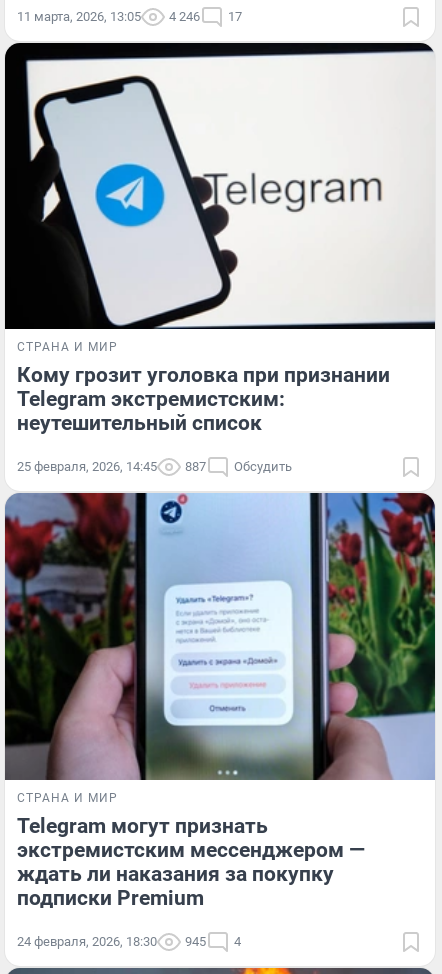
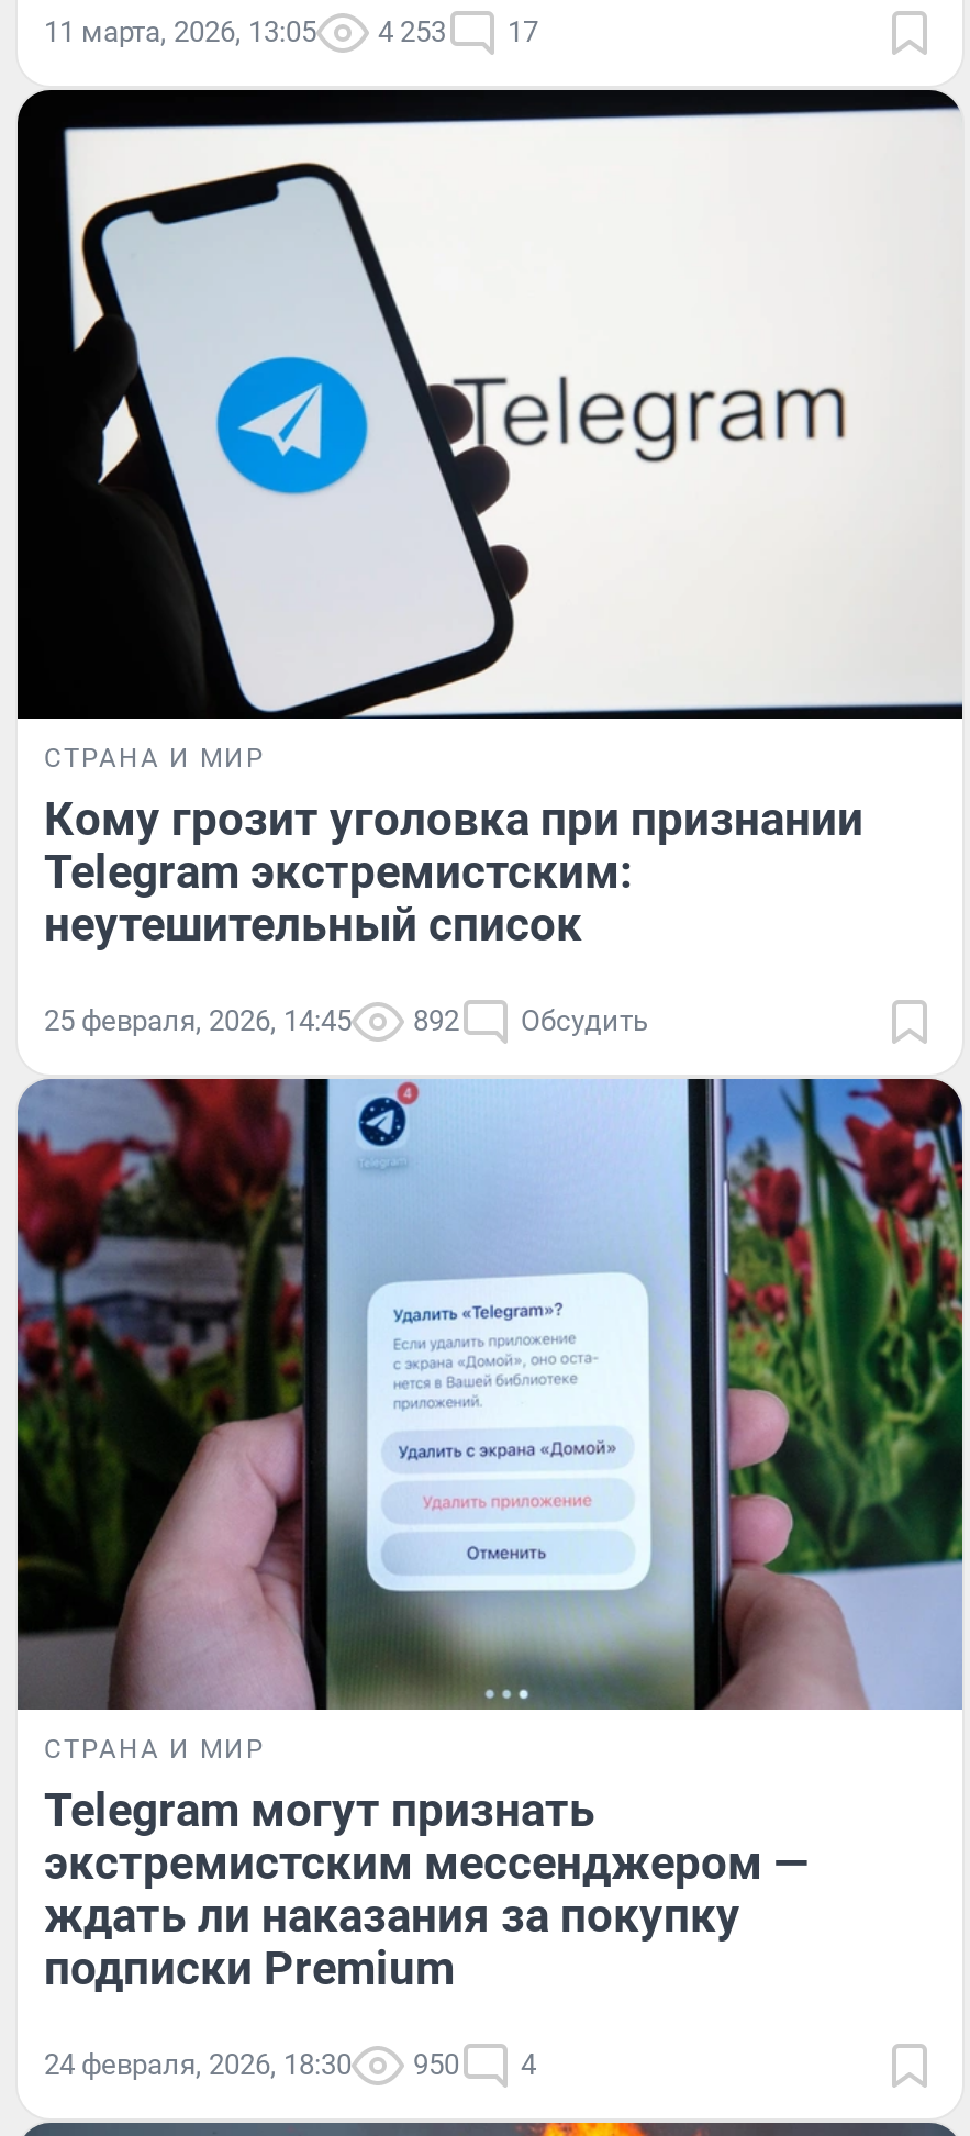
[17,9,242,24] 11 марта, 2026, 13:05 4 246 17 -> [44,15,538,47] 11 марта, 2026, 13:05 4 253 17
[17,459,292,474] 25 февраля, 2026, 14:45 887 Обсудить -> [44,1005,648,1038] 25 февраля, 2026, 14:45 892 Обсудить
[17,934,241,949] 24 февраля, 2026, 18:30 945 4 -> [44,2048,536,2081] 24 февраля, 2026, 18:30 950 4

